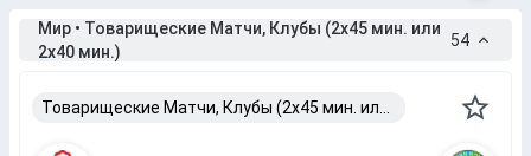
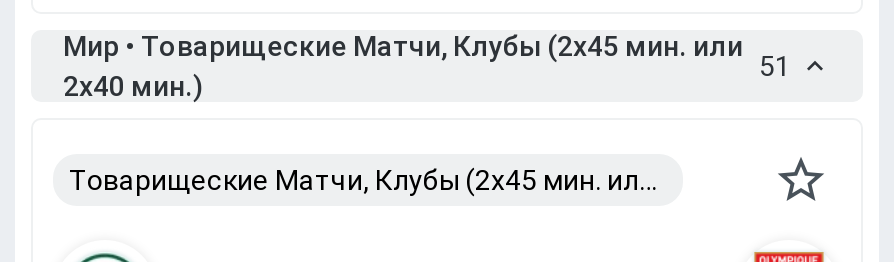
[450,31,469,50] 54 -> [759,50,791,82] 51

